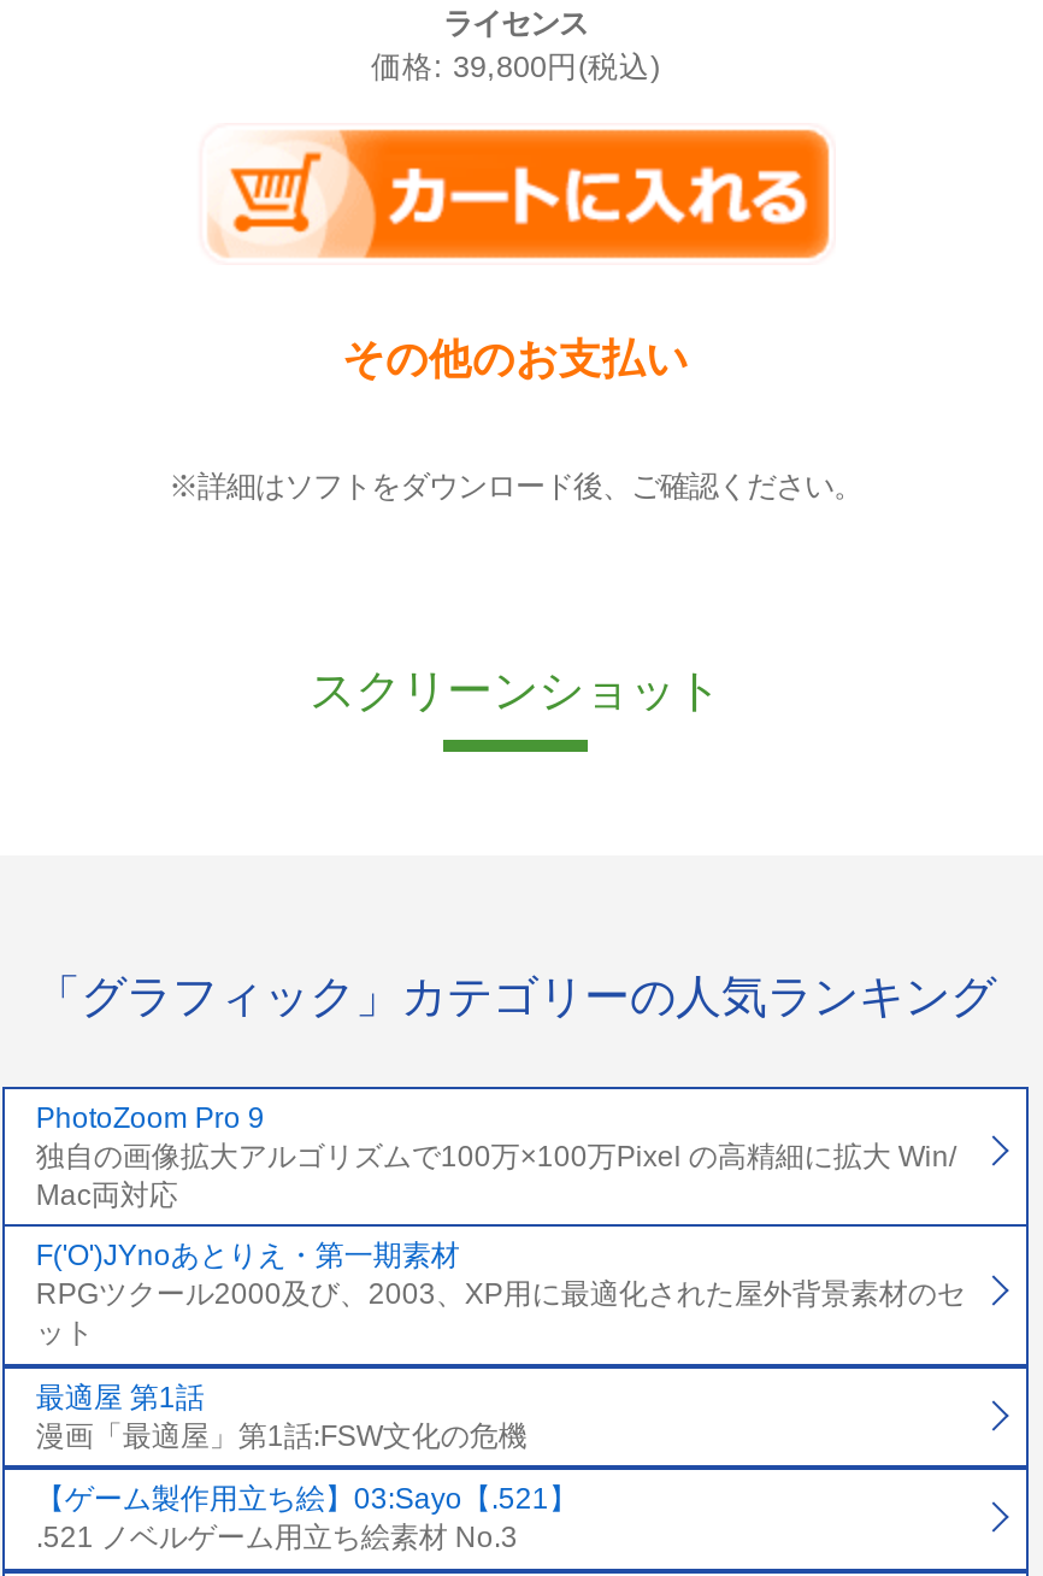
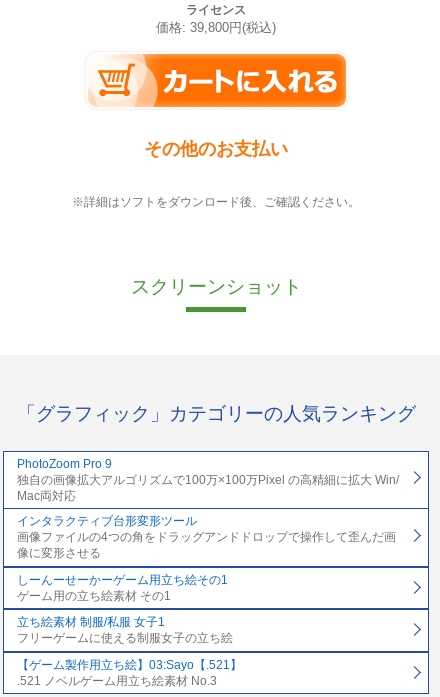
[36,1240,966,1453] F('O')JYnoあとりえ・第一期素材 | RPGツクール2000及び、2003、XP用に最適化された屋外背景素材のセ | ット | 最適屋 第1話 | 漫画「最適屋」第1話:FSW文化の危機 -> [17,514,396,645] インタラクティブ台形変形ツール | 画像ファイルの4つの角をドラッグアンドドロップで操作して歪んだ画 | 像に変形させる | しーんーせーかーゲーム用立ち絵その1 | ゲーム用の立ち絵素材 その1 | 立ち絵素材 制服/私服 女子1 | フリーゲームに使える制服女子の立ち絵

